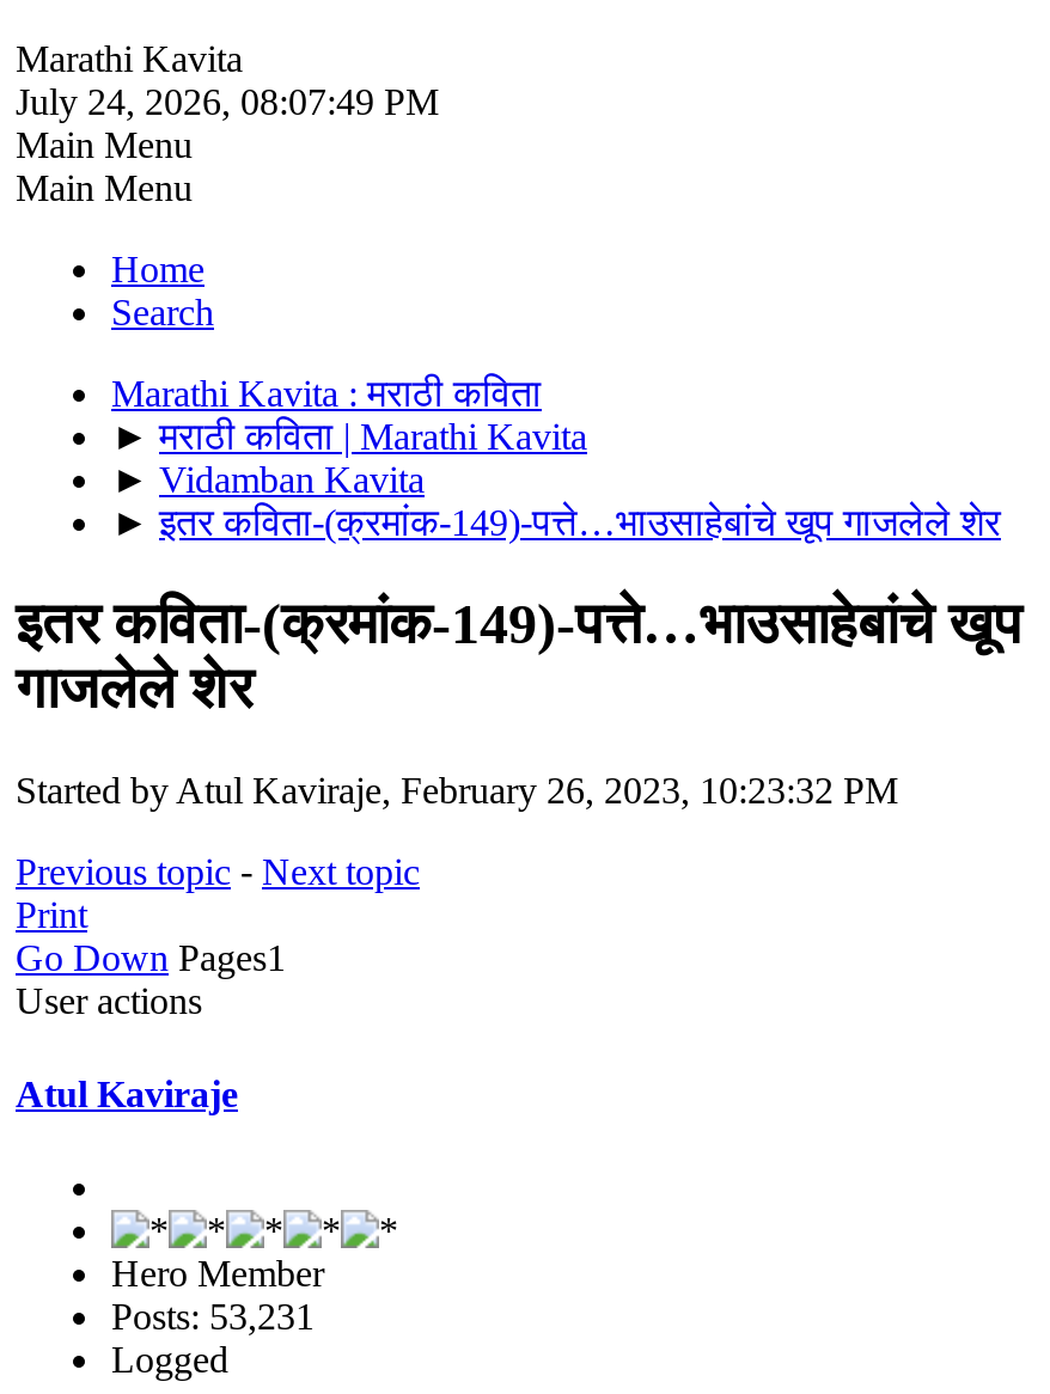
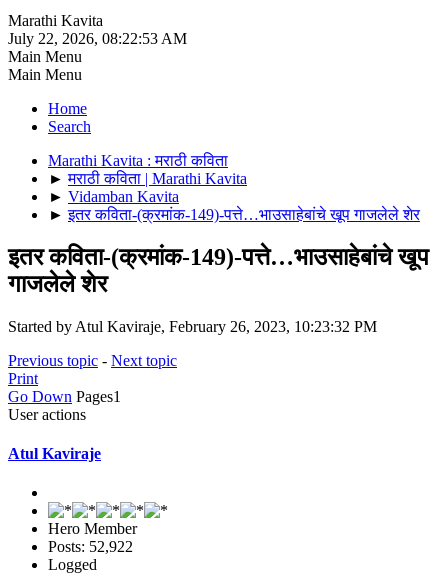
[16,81,439,122] July 24, 2026, 08:07:49 PM -> [8,30,187,47] July 22, 2026, 08:22:53 AM
[111,1296,315,1337] Posts: 53,231 -> [48,538,133,555] Posts: 52,922

